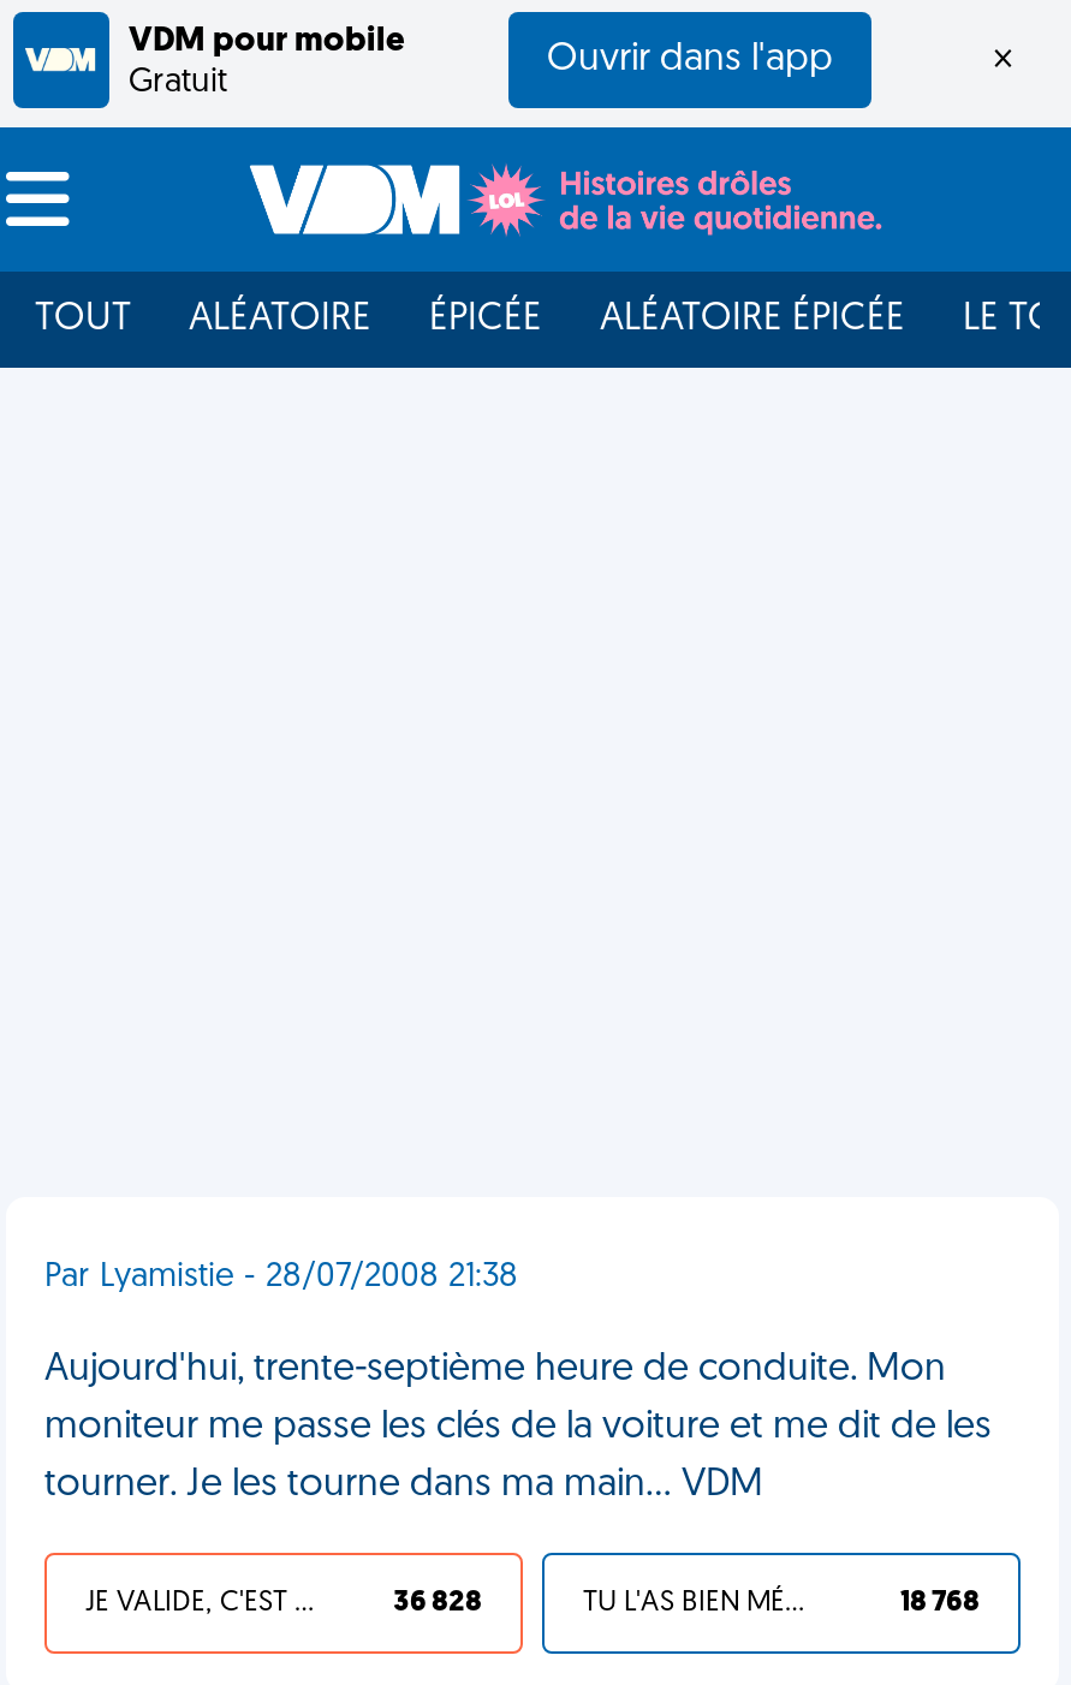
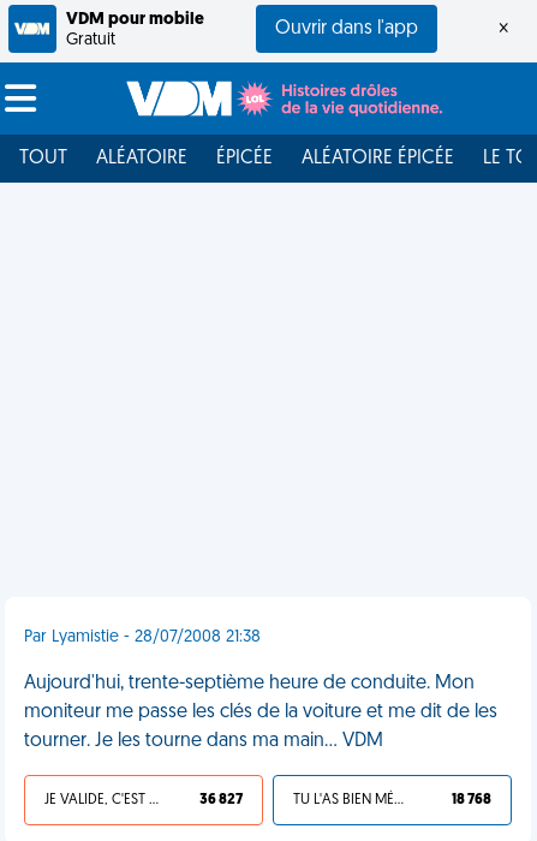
[393,1589,482,1618] 36 828 -> [199,793,243,807] 36 827

